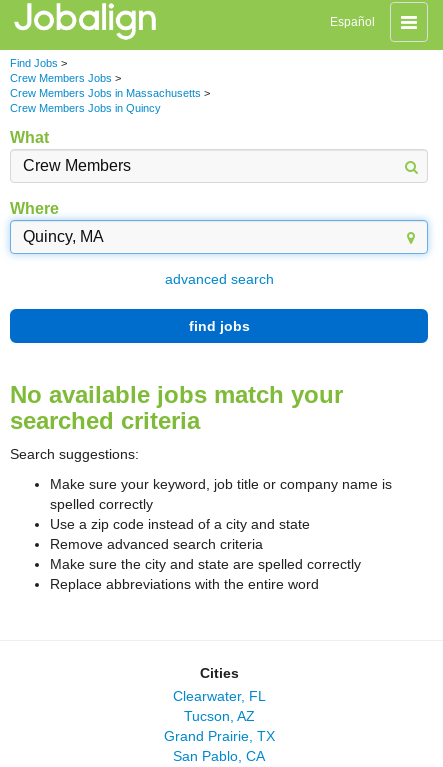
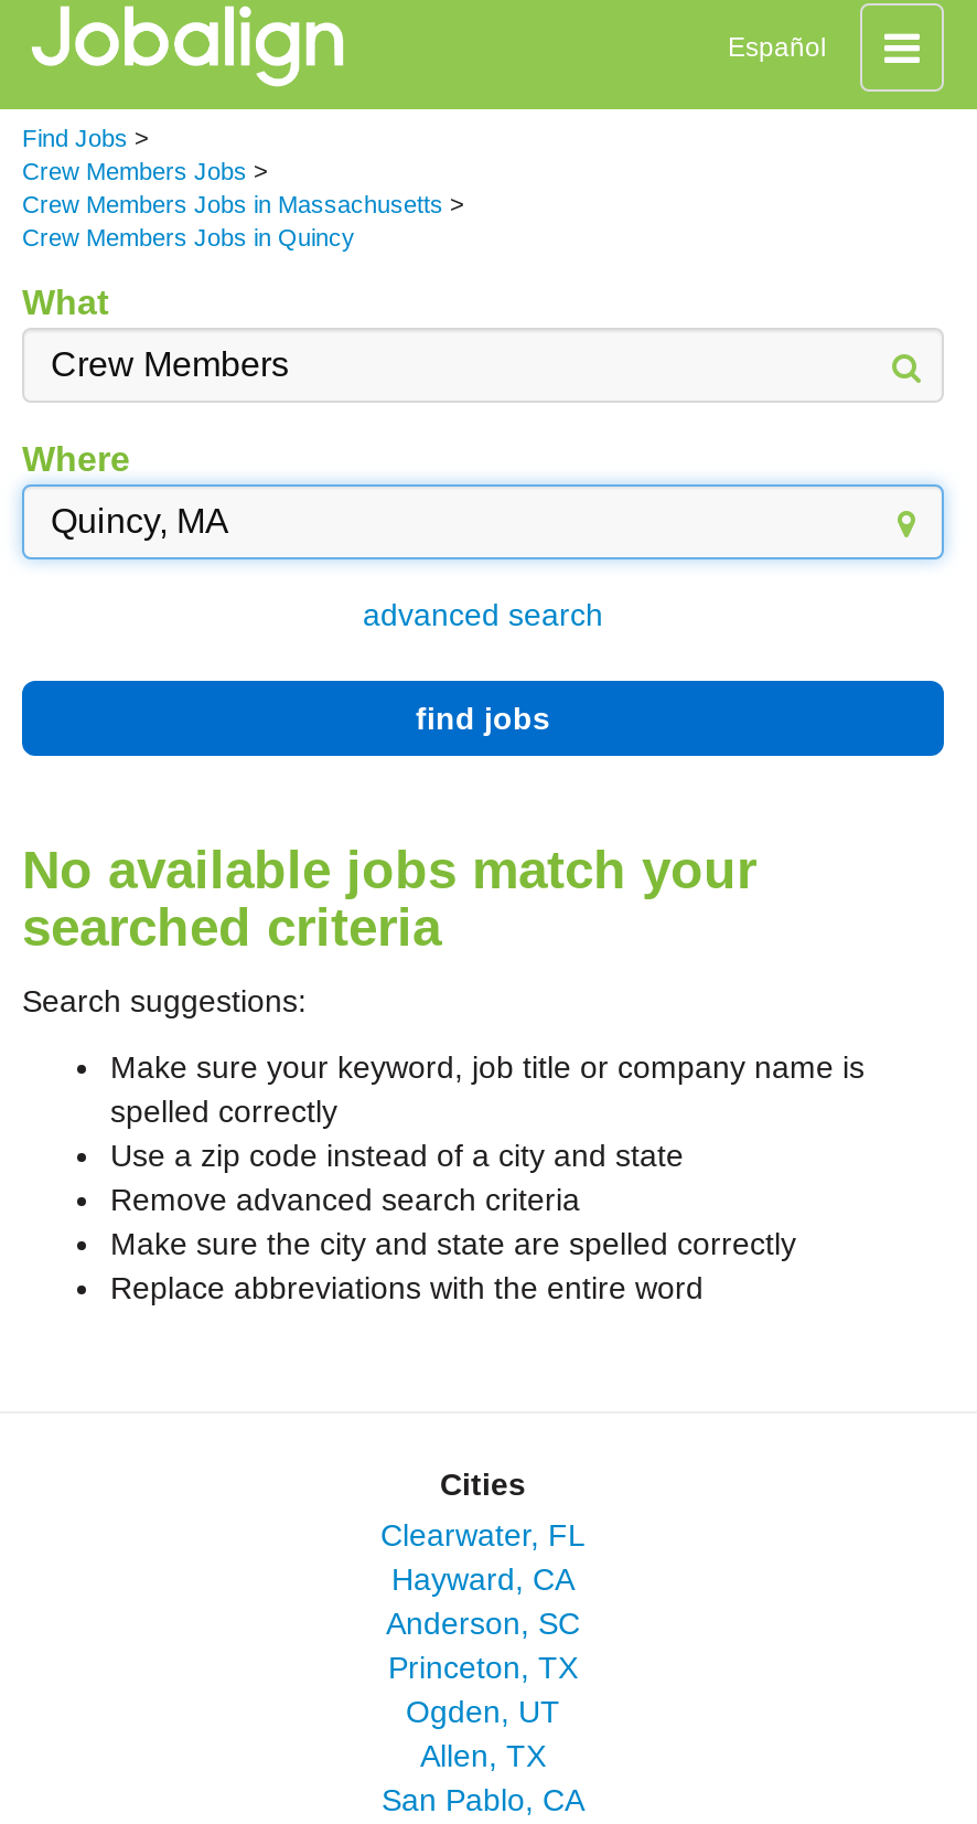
[163,708,274,744] Tucson, AZ | Grand Prairie, TX -> [386,1561,580,1773] Hayward, CA | Anderson, SC | Princeton, TX | Ogden, UT | Allen, TX

